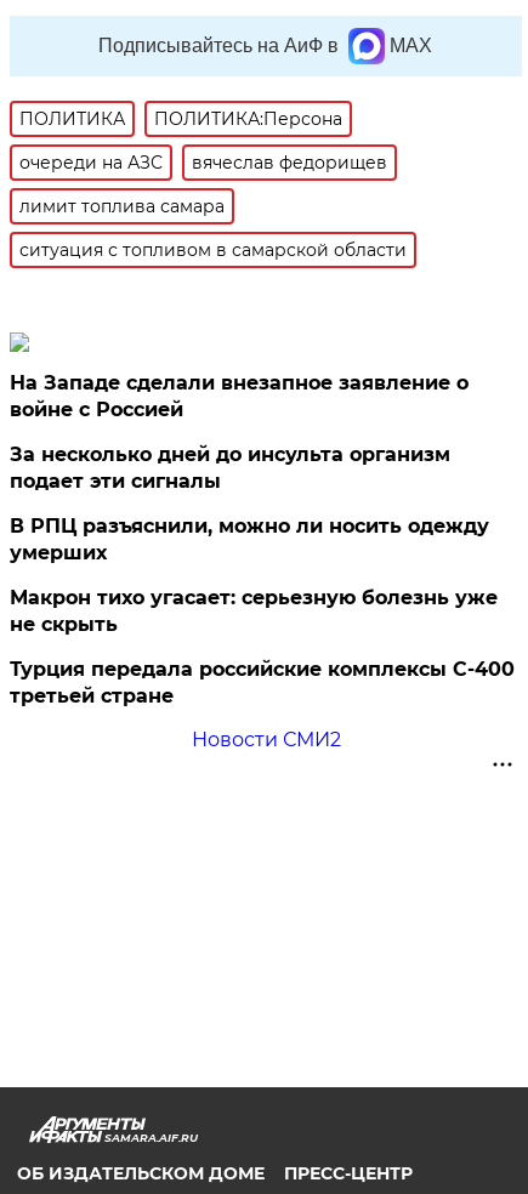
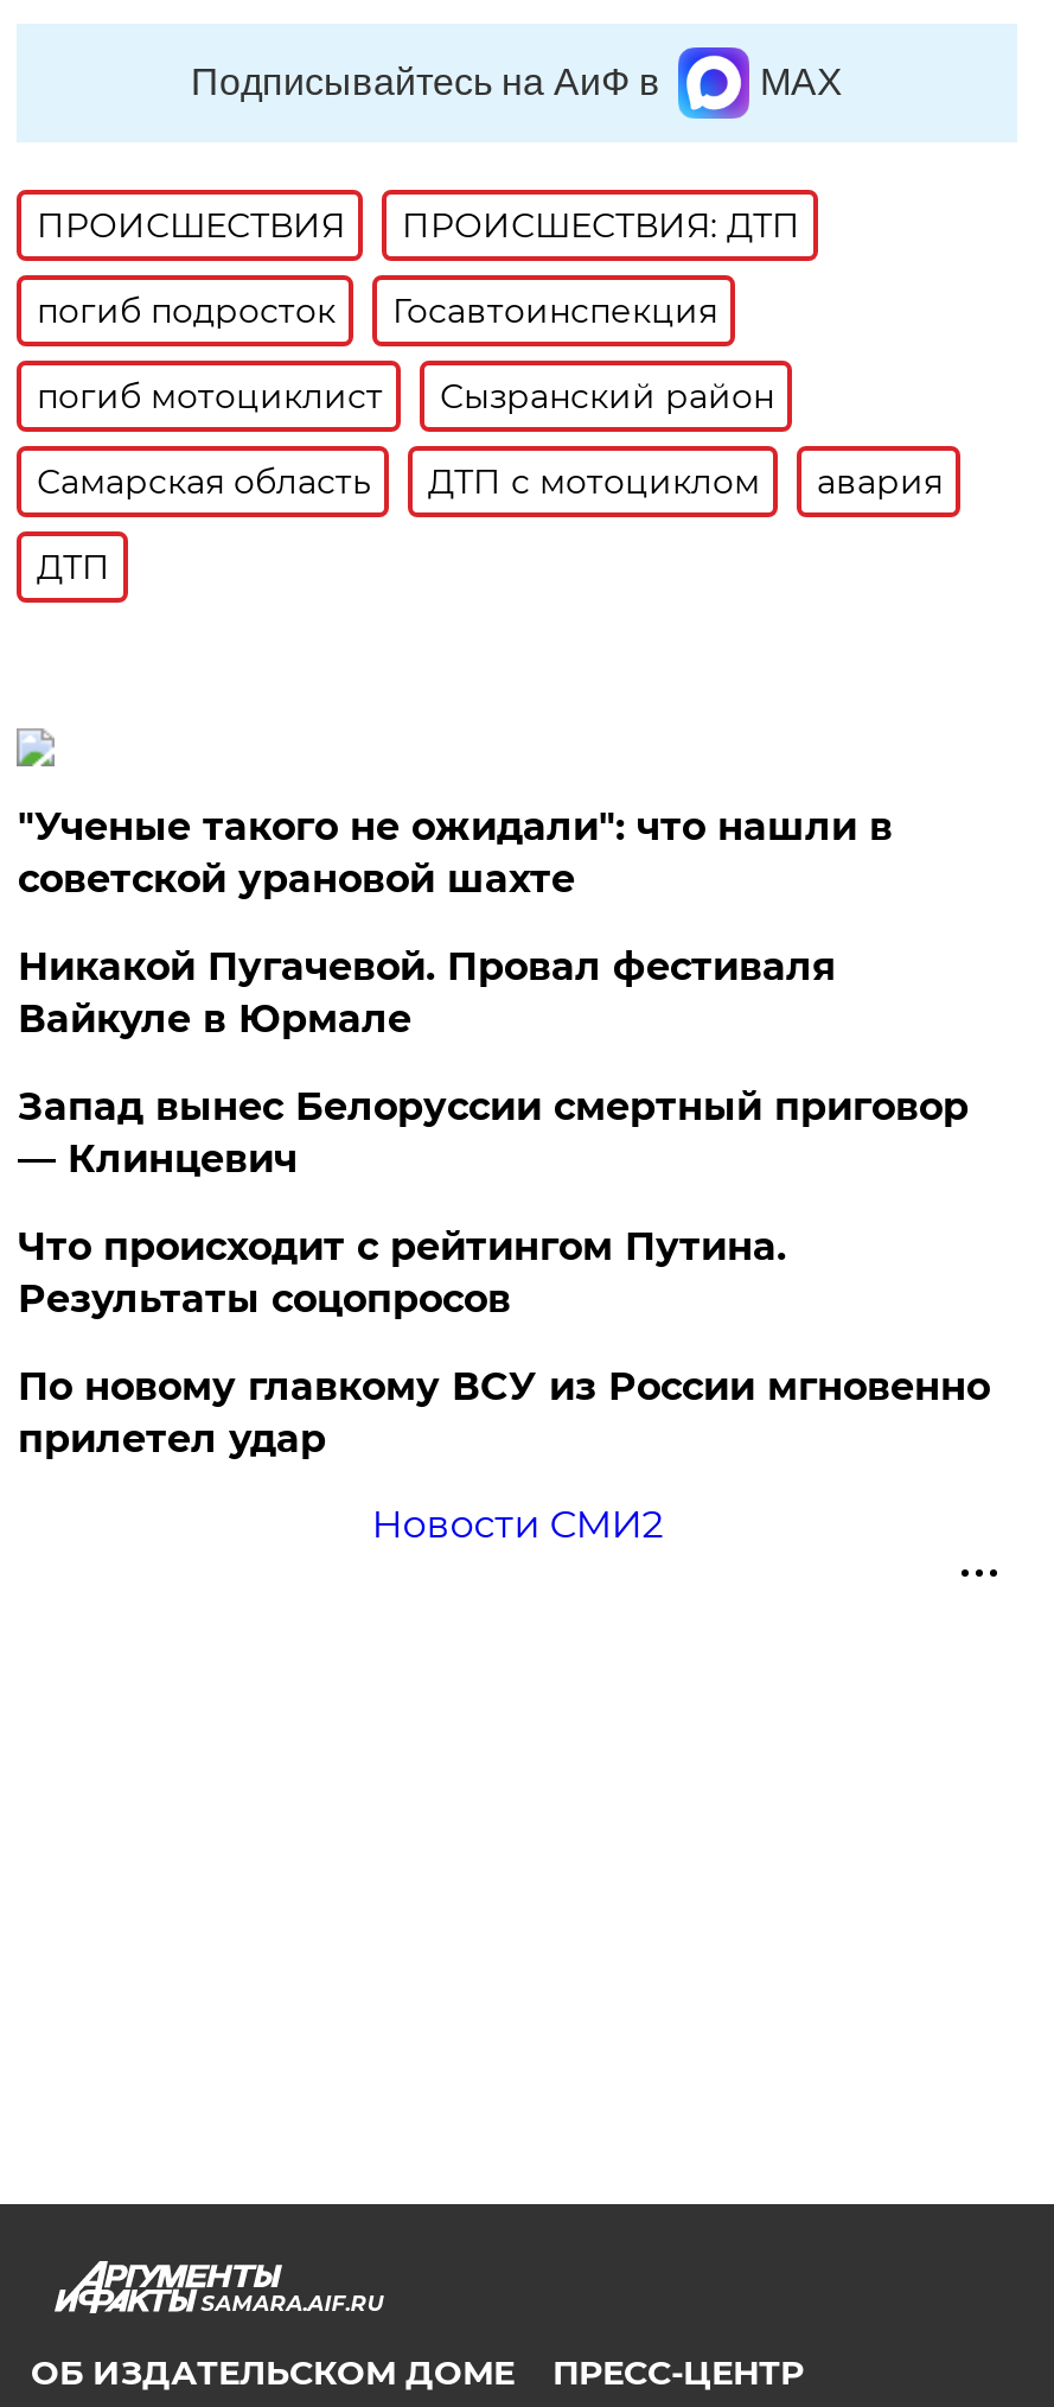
[20,108,407,261] ПОЛИТИКА | ПОЛИТИКА:Персона | очереди на АЗС | вячеслав федорищев | лимит топлива самара | ситуация с топливом в самарской области -> [37,204,942,588] ПРОИСШЕСТВИЯ | ПРОИСШЕСТВИЯ: ДТП | погиб подросток | Госавтоинспекция | погиб мотоциклист | Сызранский район | Самарская область | ДТП с мотоциклом | авария | ДТП
[10,371,515,707] На Западе сделали внезапное заявление о | войне с Россией | За несколько дней до инсульта организм | подает эти сигналы | В РПЦ разъяснили, можно ли носить одежду | умерших | Макрон тихо угасает: серьезную болезнь уже | не скрыть | Турция передала российские комплексы С-400 | третьей стране -> [18,804,990,1461] "Ученые такого не ожидали": что нашли в | советской урановой шахте | Никакой Пугачевой. Провал фестиваля | Вайкуле в Юрмале | Запад вынес Белоруссии смертный приговор | — Клинцевич | Что происходит с рейтингом Путина. | Результаты соцопросов | По новому главкому ВСУ из России мгновенно | прилетел удар

